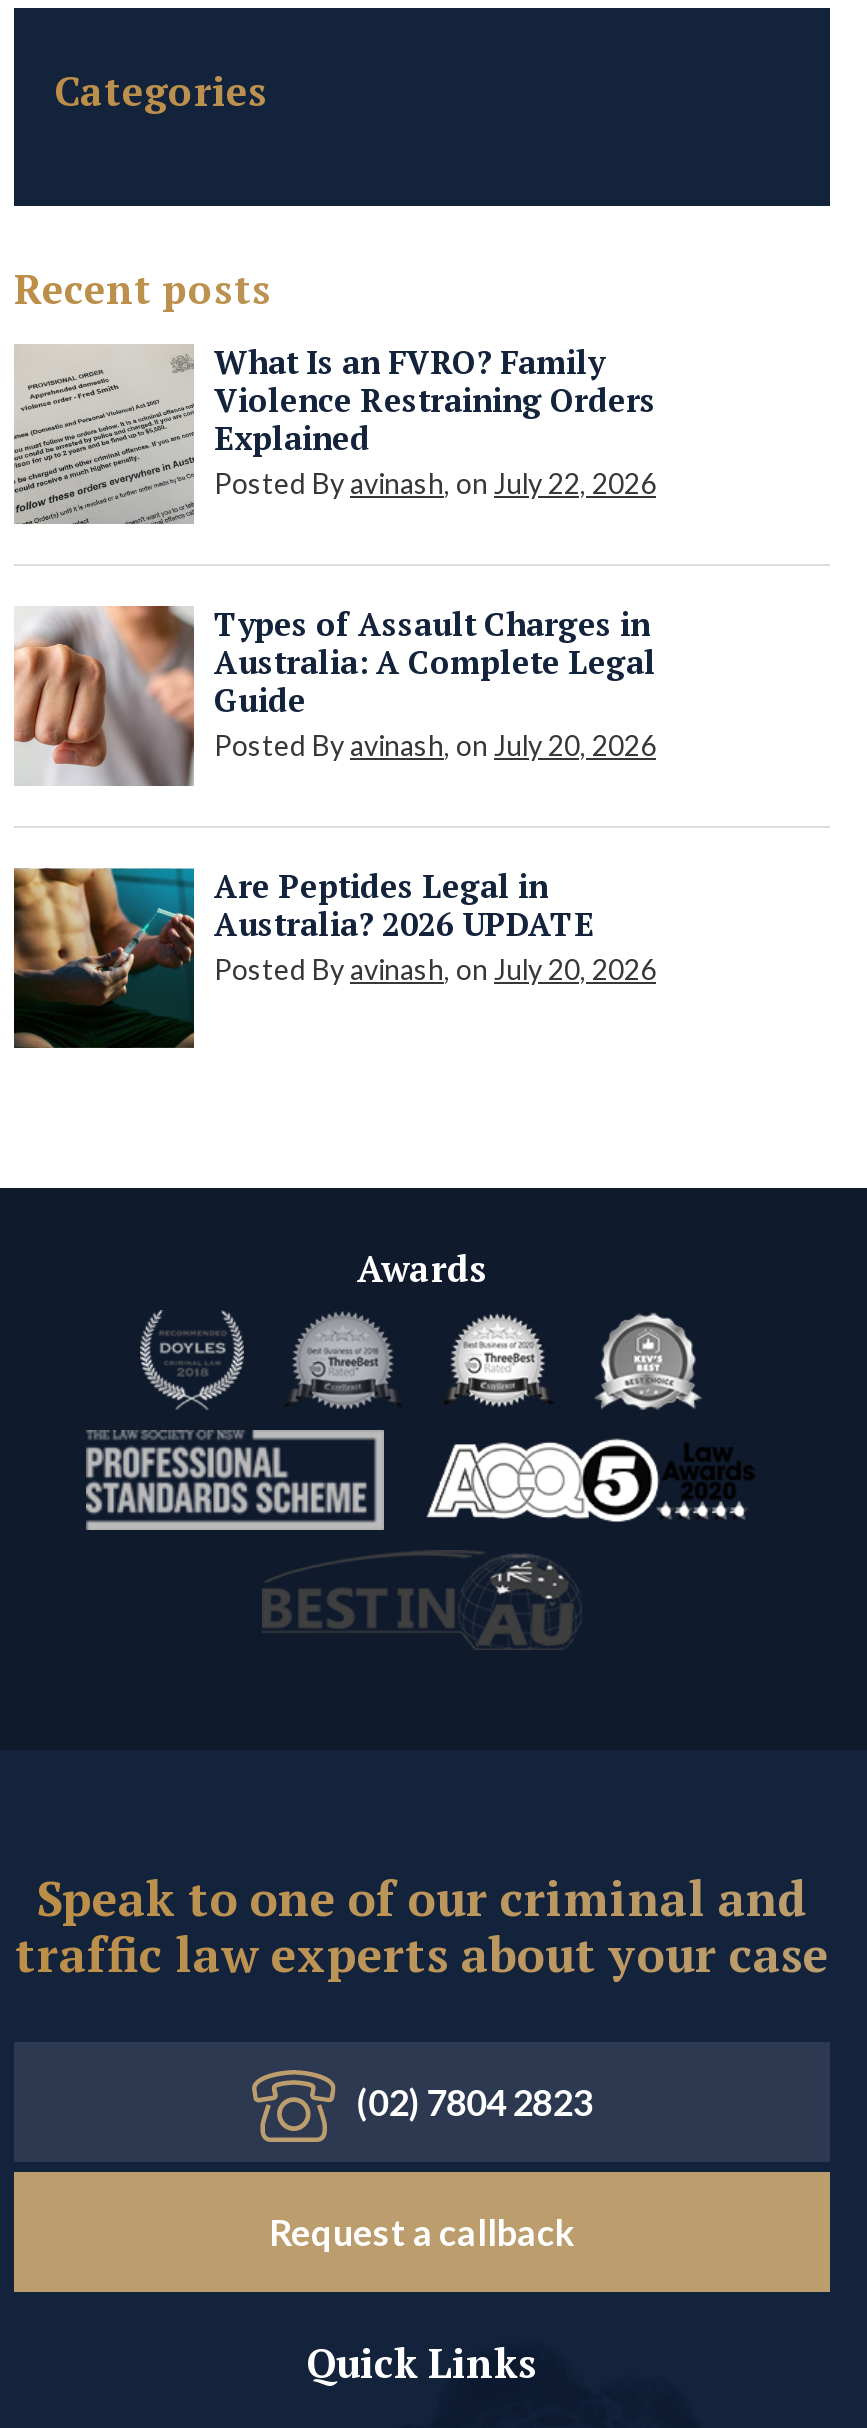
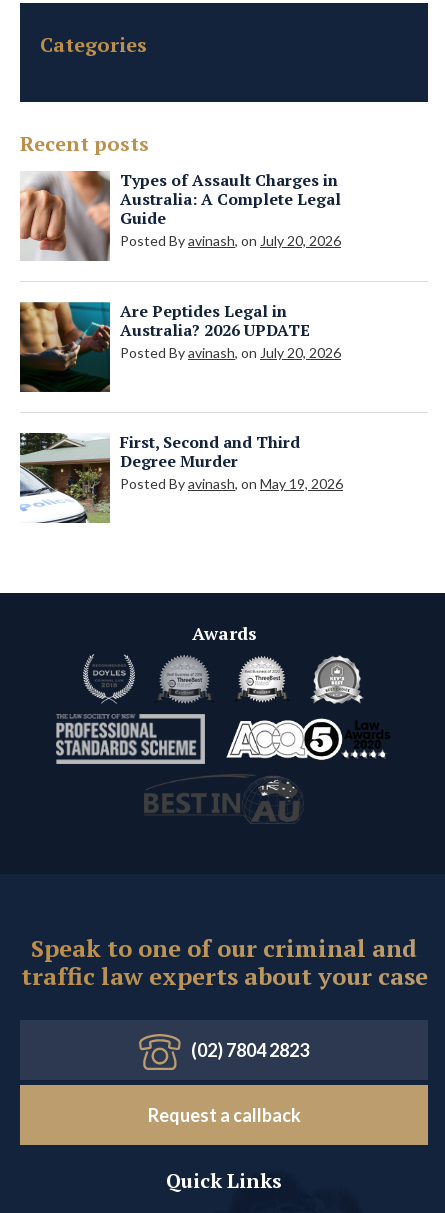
[14,340,656,524] [image] | What Is an FVRO? Family | Violence Restraining Orders | Explained | Posted By avinash, on July 22, 2026 -> none
moved [12,602,656,986] -> [19,169,341,361]: [image] | Types of Assault Charges in | Australia: A Complete Legal | Guide | Posted By avinash, on July 20, 2026 | Are Peptides Legal in | Australia? 2026 UPDATE | Posted By avinash, on July 20, 2026
none -> [19,431,343,524] [image] | First, Second and Third | Degree Murder | Posted By avinash, on May 19, 2026

